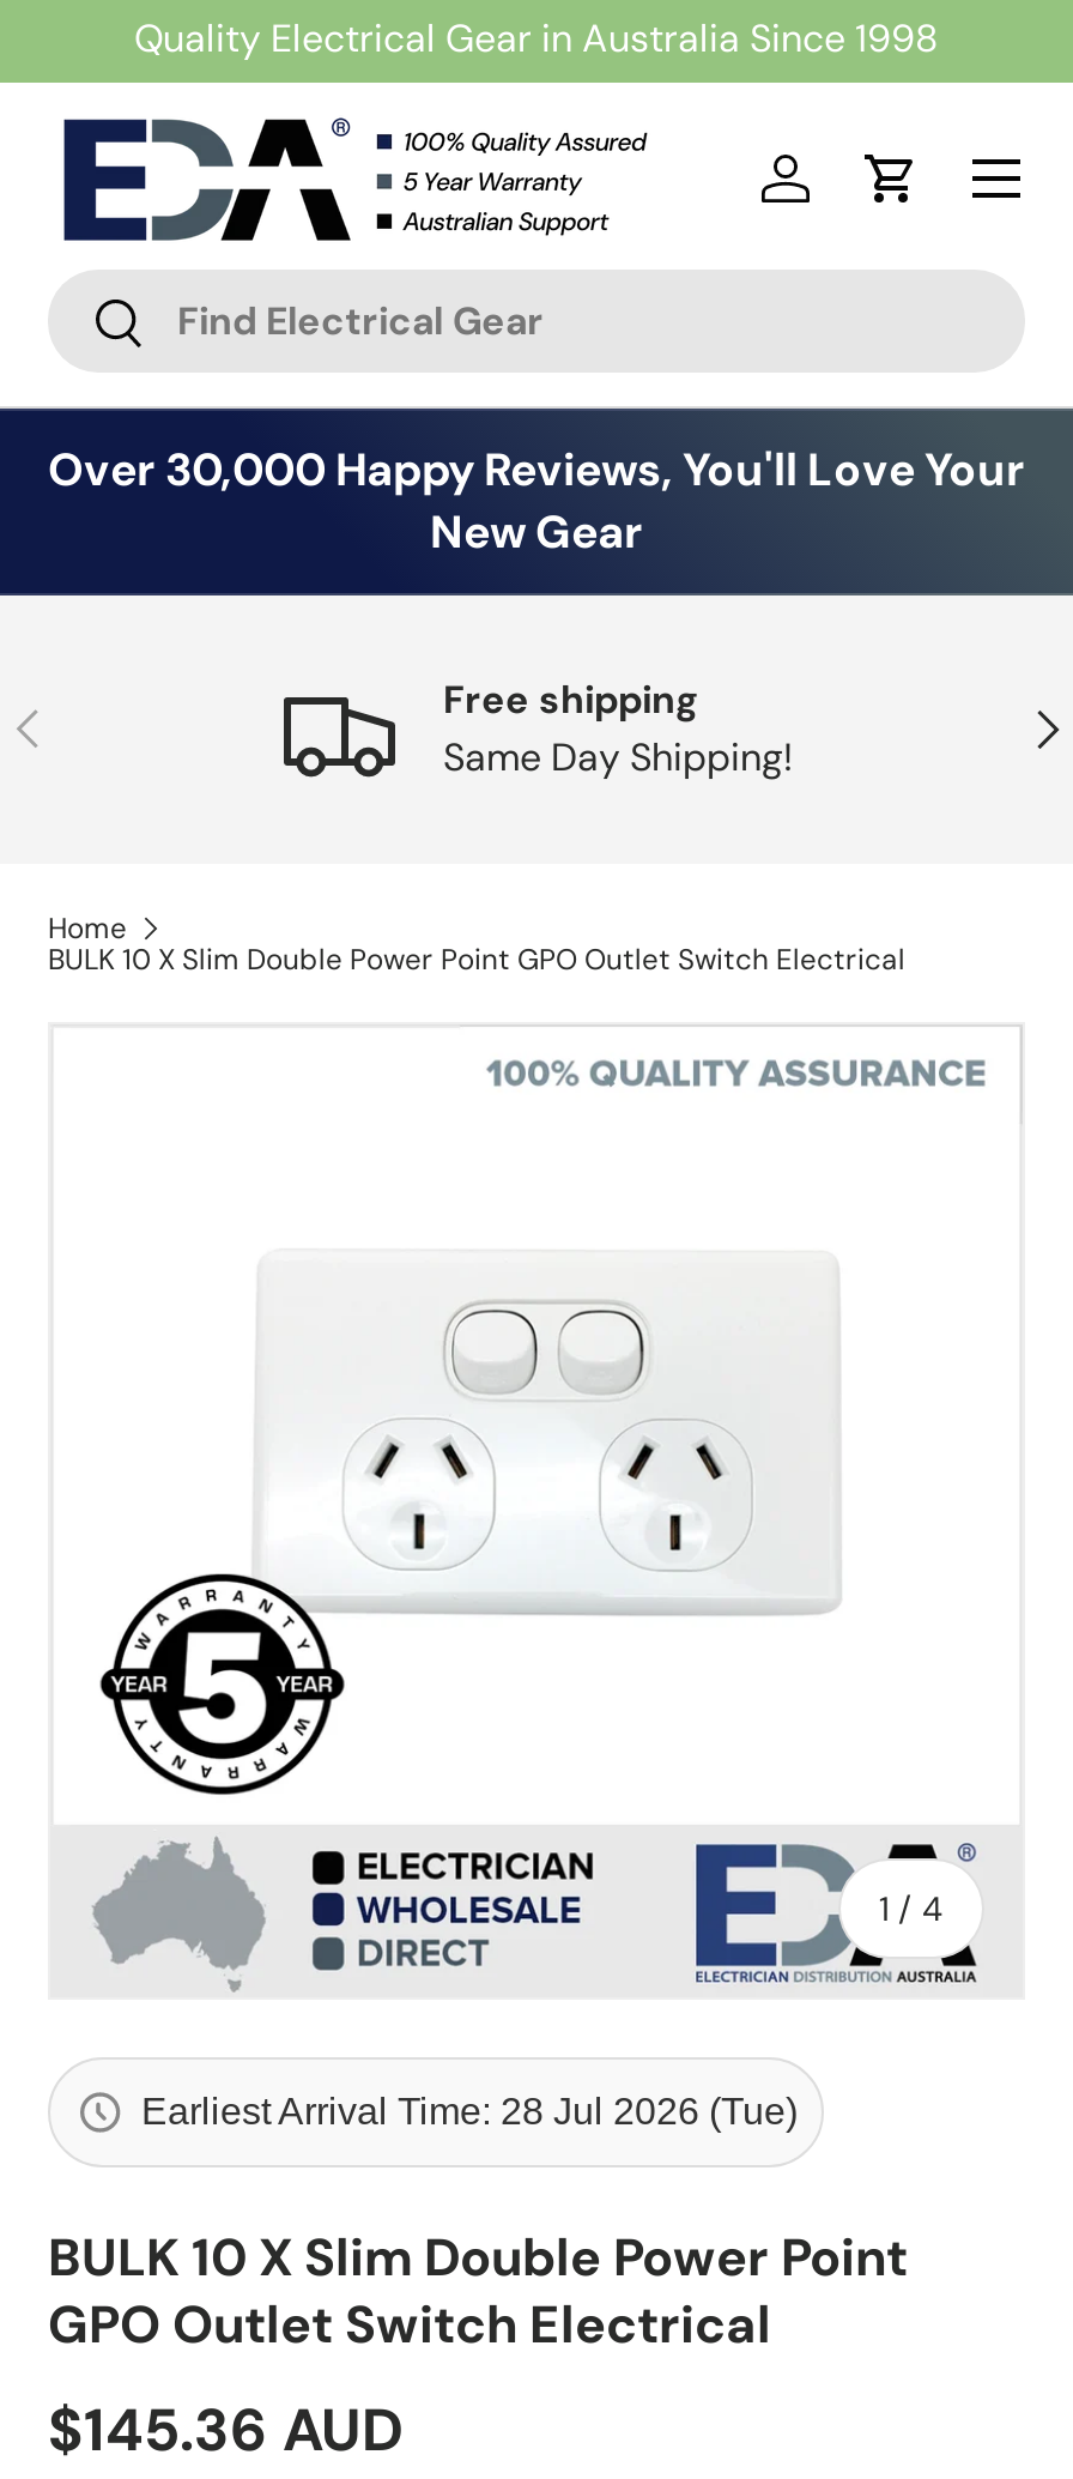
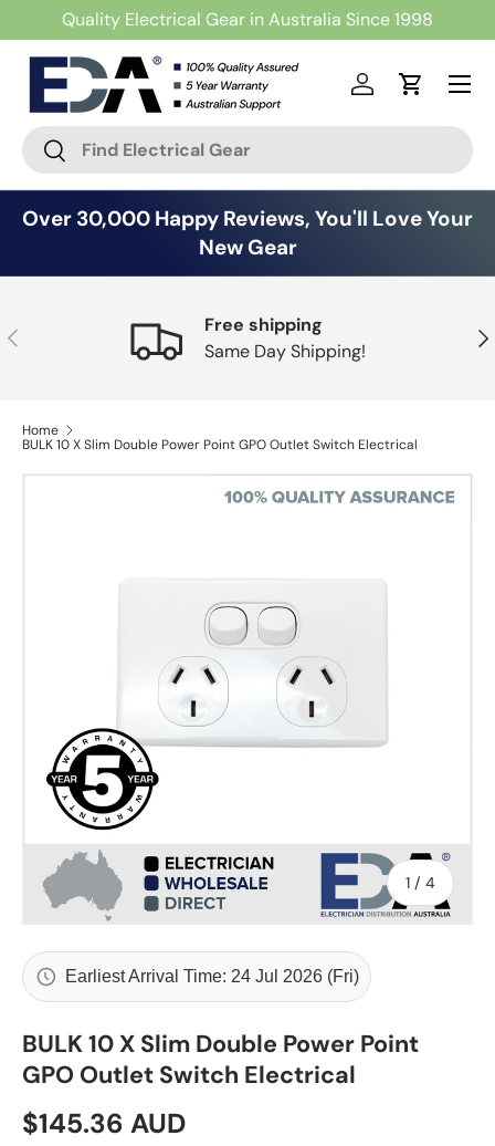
[141,2092,798,2132] Earliest Arrival Time: 28 Jul 2026 (Tue) -> [65,967,359,986] Earliest Arrival Time: 24 Jul 2026 (Fri)

